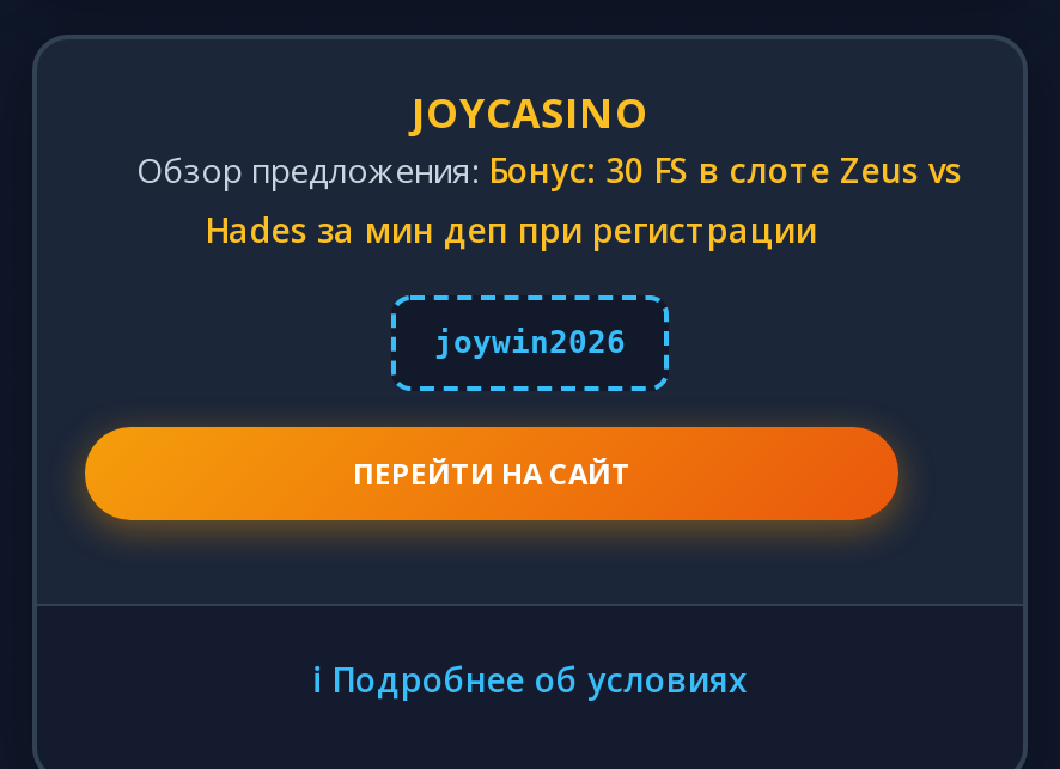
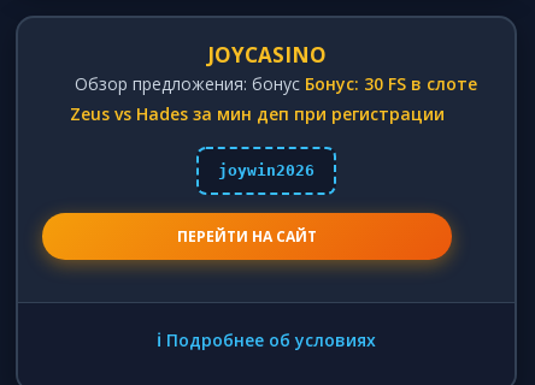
[136,147,962,252] Обзор предложения: Бонус: 30 FS в слоте Zeus vs | Hades за мин деп при регистрации -> [69,72,477,125] Обзор предложения: бонус Бонус: 30 FS в слоте | Zeus vs Hades за мин деп при регистрации

